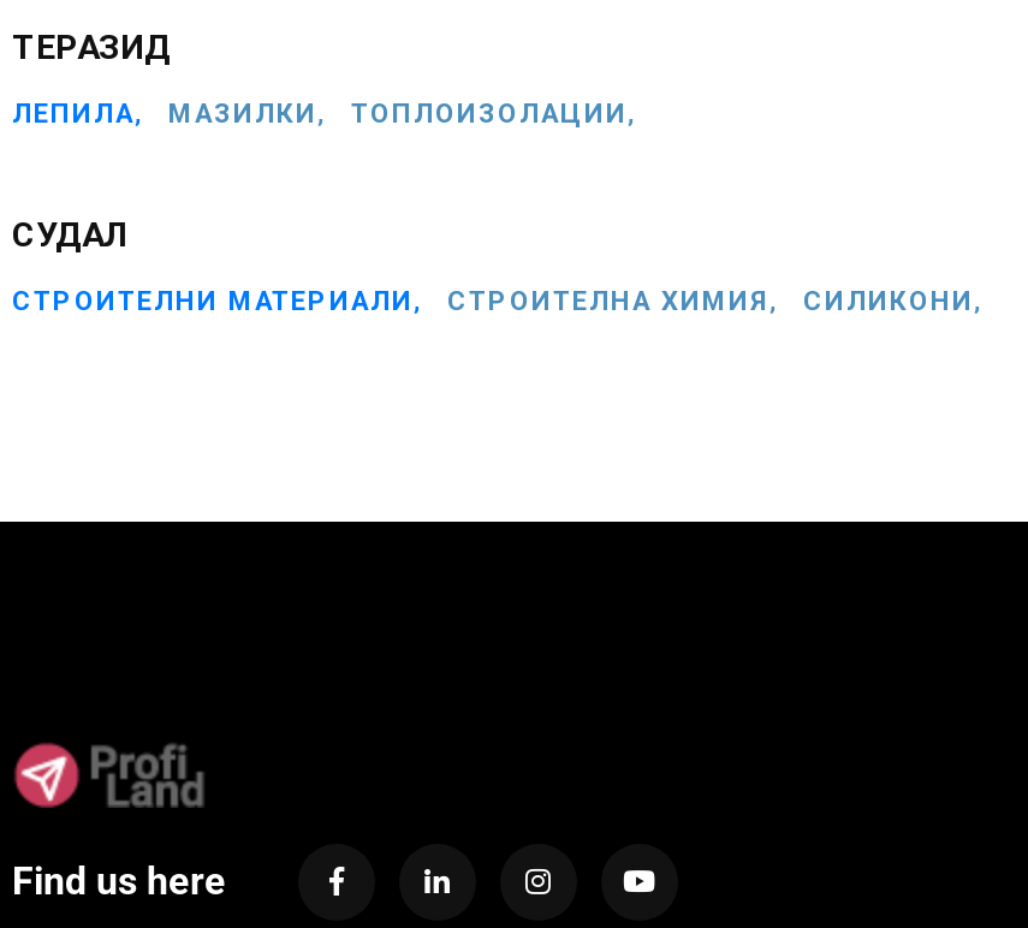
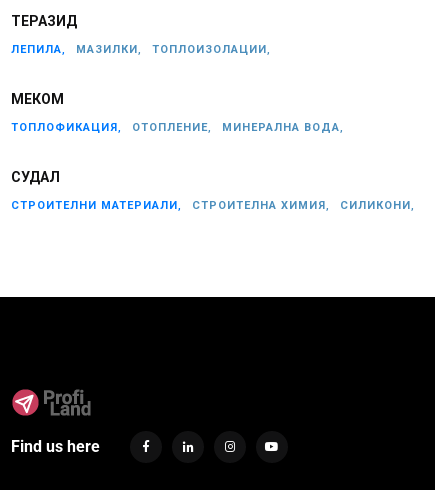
none -> [11,91,344,134] МЕКОМ | ТОПЛОФИКАЦИЯ, | ОТОПЛЕНИЕ, | МИНЕРАЛНА ВОДА,

